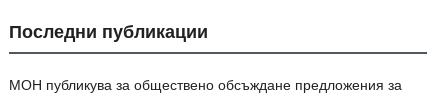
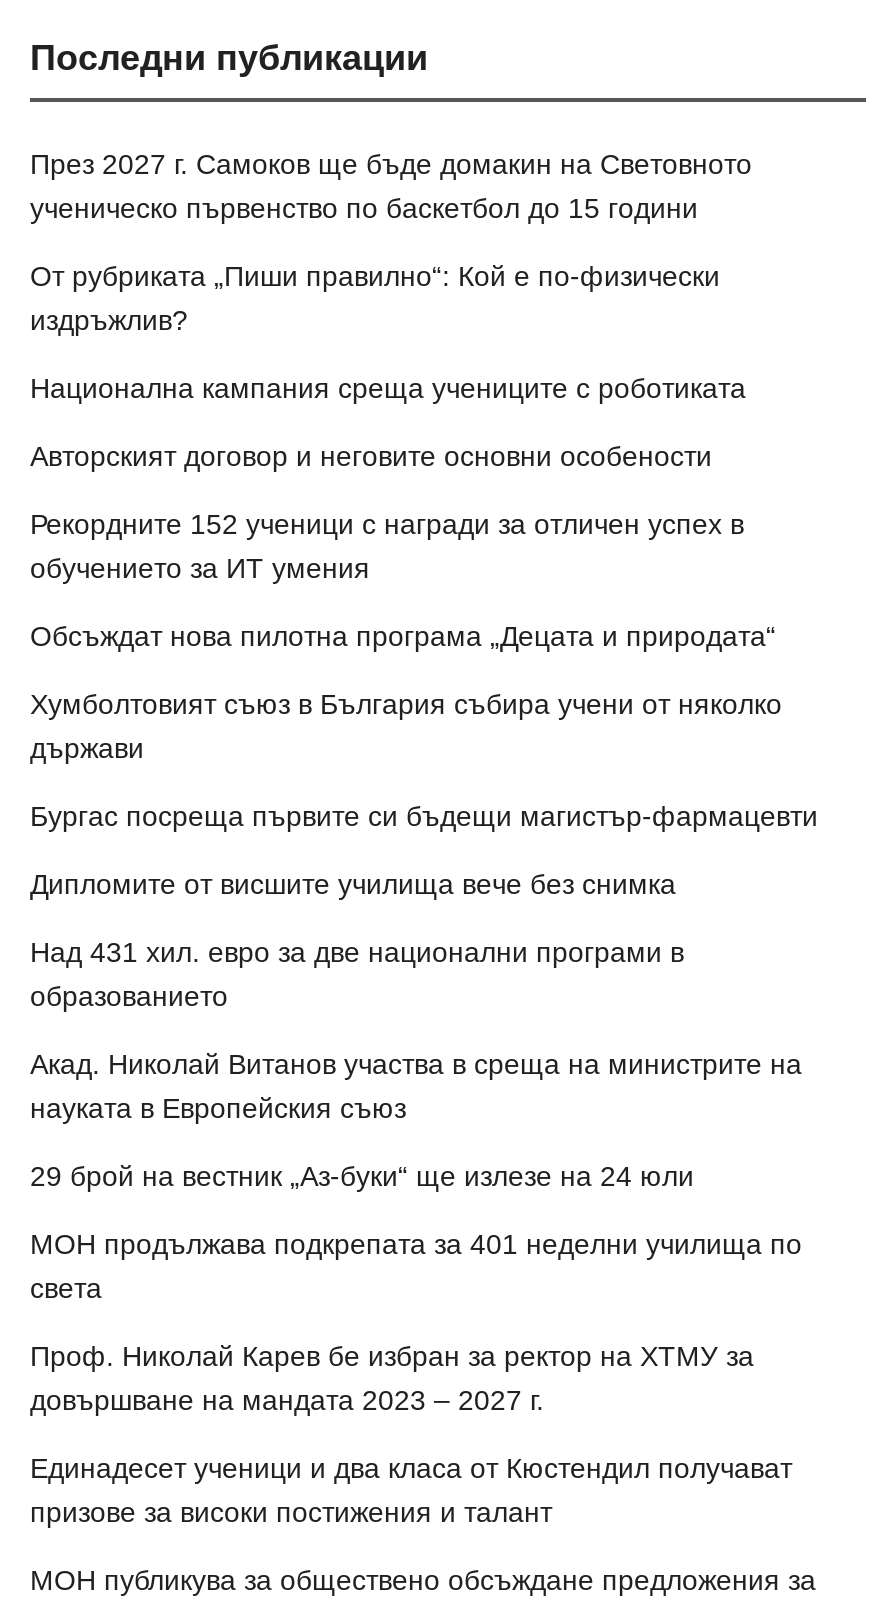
none -> [30,148,818,1528] През 2027 г. Самоков ще бъде домакин на Световното | ученическо първенство по баскетбол до 15 години | От рубриката „Пиши правилно“: Кой е по-физически | издръжлив? | Национална кампания среща учениците с роботиката | Авторският договор и неговите основни особености | Рекордните 152 ученици с награди за отличен успех в | обучението за ИТ умения | Обсъждат нова пилотна програма „Децата и природата“ | Хумболтовият съюз в България събира учени от няколко | държави | Бургас посреща първите си бъдещи магистър-фармацевти | Дипломите от висшите училища вече без снимка | Над 431 хил. евро за две национални програми в | образованието | Акад. Николай Витанов участва в среща на министрите на | науката в Европейския съюз | 29 брой на вестник „Аз-буки“ ще излезе на 24 юли | МОН продължава подкрепата за 401 неделни училища по | света | Проф. Николай Карев бе избран за ректор на ХТМУ за | довършване на мандата 2023 – 2027 г. | Единадесет ученици и два класа от Кюстендил получават | призове за високи постижения и талант

